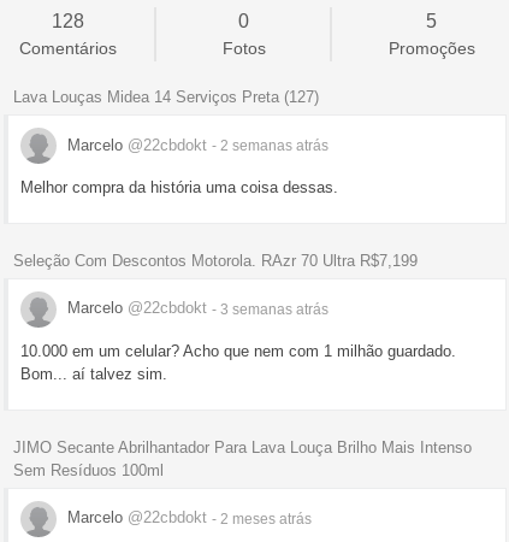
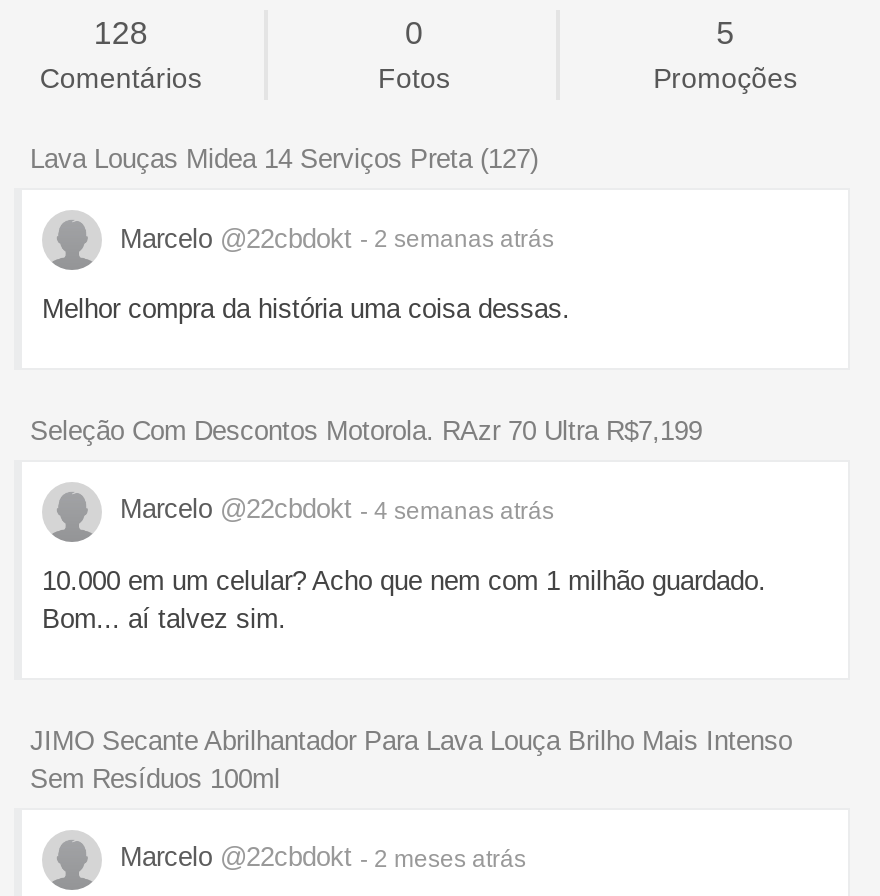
[63,299,329,317] Marcelo @22cbdokt - 3 semanas atrás -> [112,495,554,525] Marcelo @22cbdokt - 4 semanas atrás

